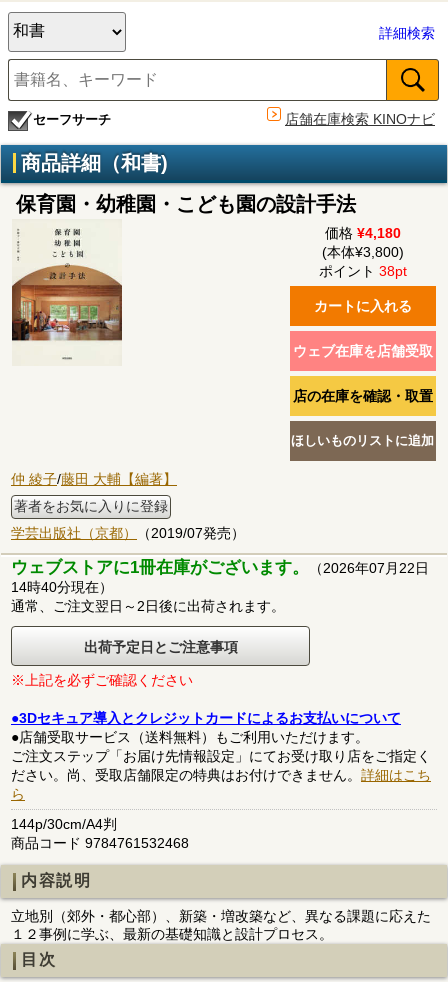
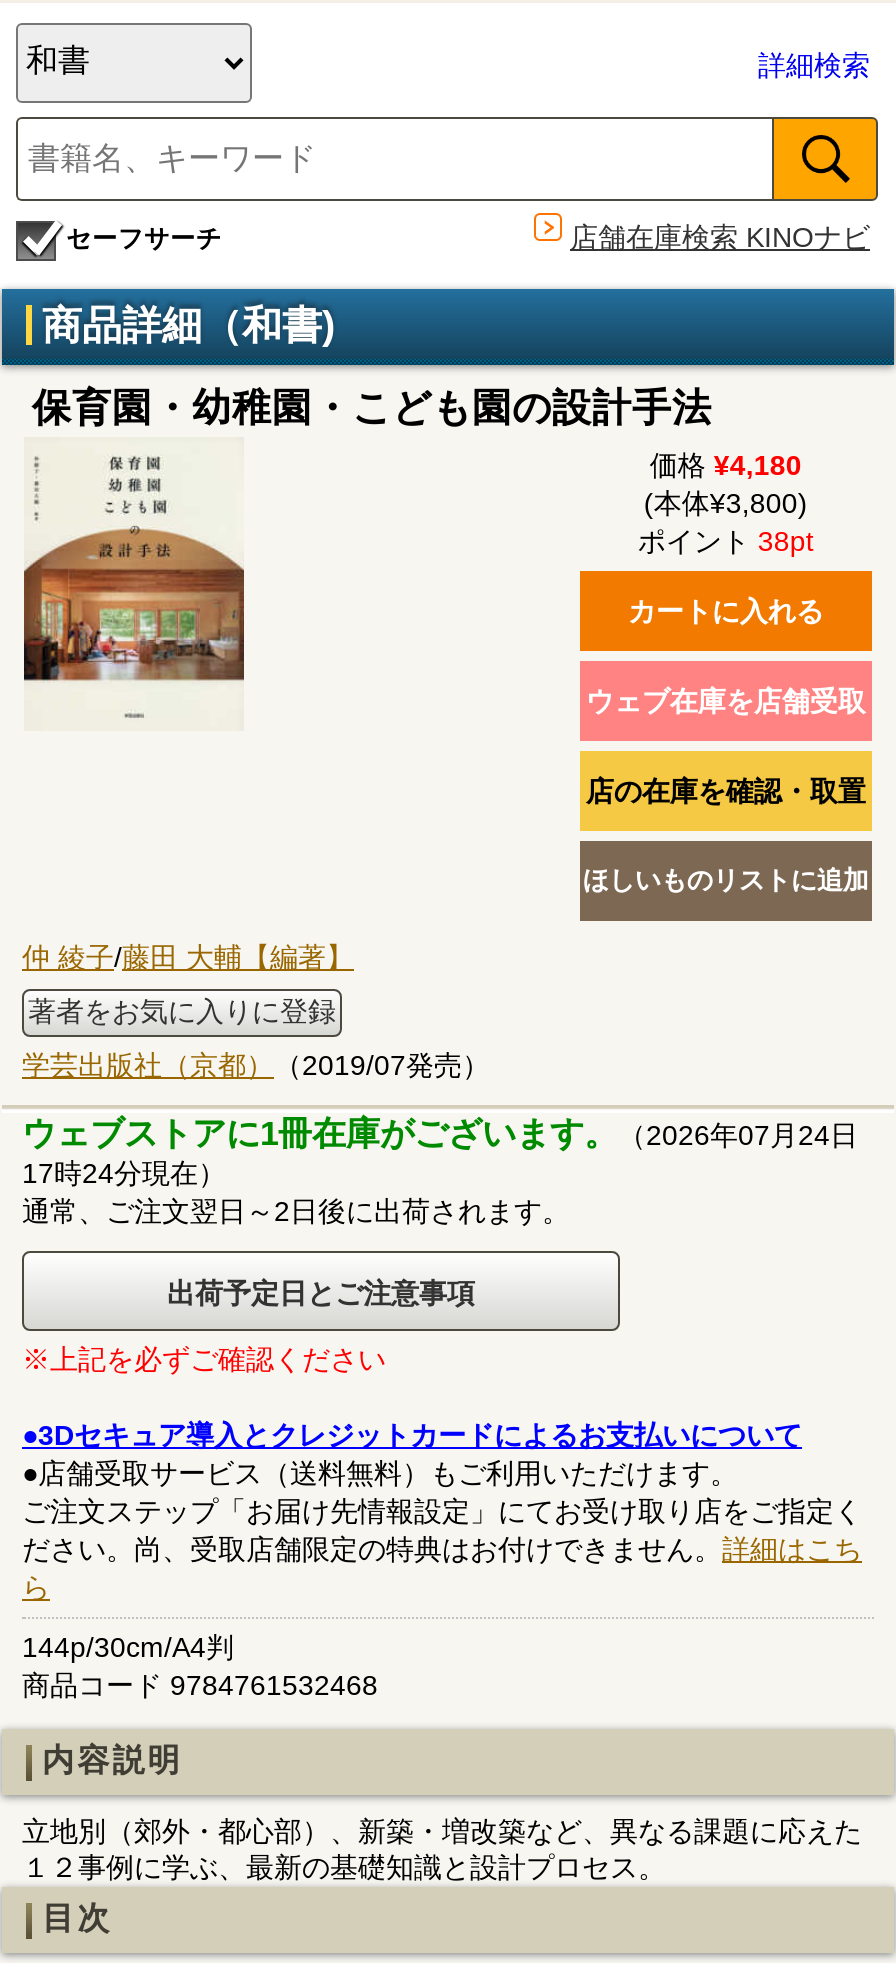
[11,558,429,577] ウェブストアに1冊在庫がございます。（2026年07月22日 -> [22,1115,858,1153] ウェブストアに1冊在庫がございます。（2026年07月24日
[11,579,113,595] 14時40分現在） -> [22,1157,226,1189] 17時24分現在）

